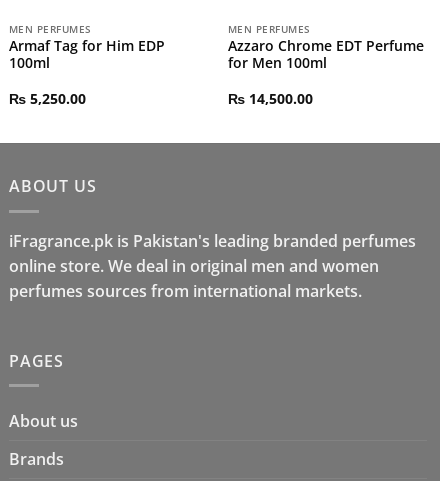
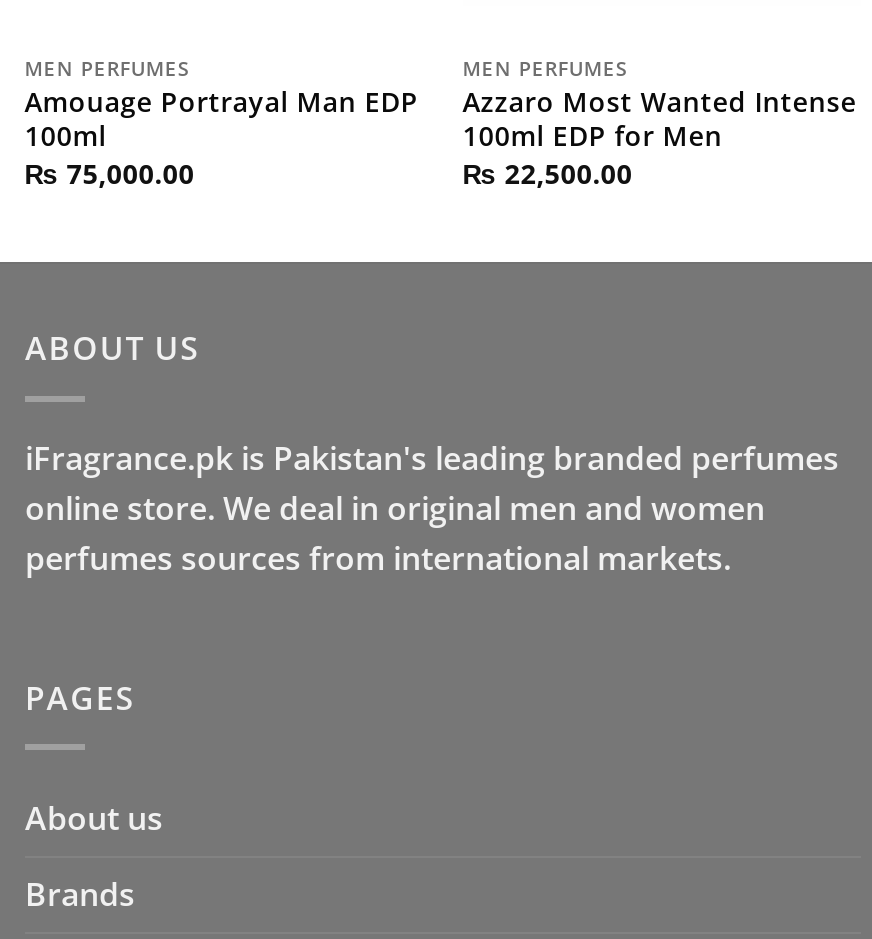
[9,36,165,55] Armaf Tag for Him EDP -> [25,83,419,121] Amouage Portrayal Man EDP
[228,36,424,108] Azzaro Chrome EDT Perfume | for Men 100ml | ₨ 14,500.00 -> [463,83,857,191] Azzaro Most Wanted Intense | 100ml EDP for Men | ₨ 22,500.00
[9,89,86,108] ₨ 5,250.00 -> [25,153,195,191] ₨ 75,000.00

